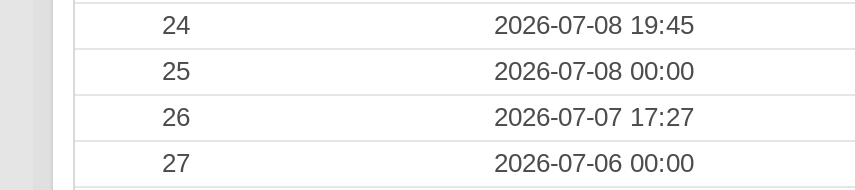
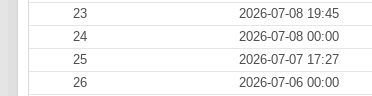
[162,10,190,40] 24 -> [72,6,86,21] 23
[162,56,190,86] 25 -> [72,29,86,44] 24
[162,102,190,132] 26 -> [72,52,86,67] 25
[162,148,190,178] 27 -> [72,75,86,90] 26

